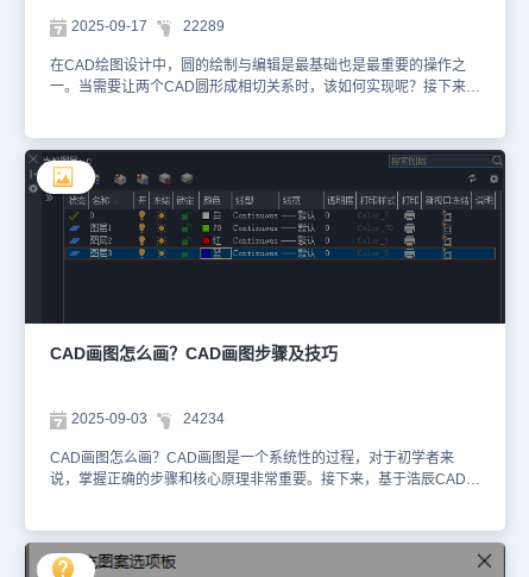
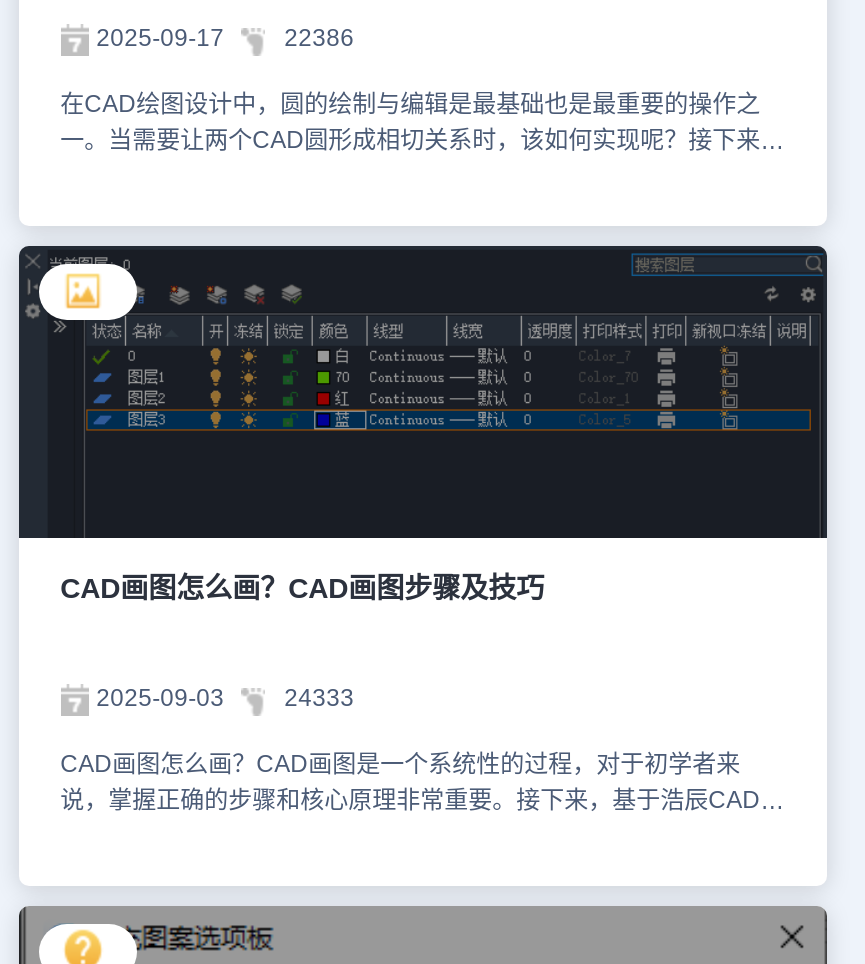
[183,18,224,35] 22289 -> [284,25,354,53] 22386
[183,411,224,428] 24234 -> [284,685,354,713] 24333

